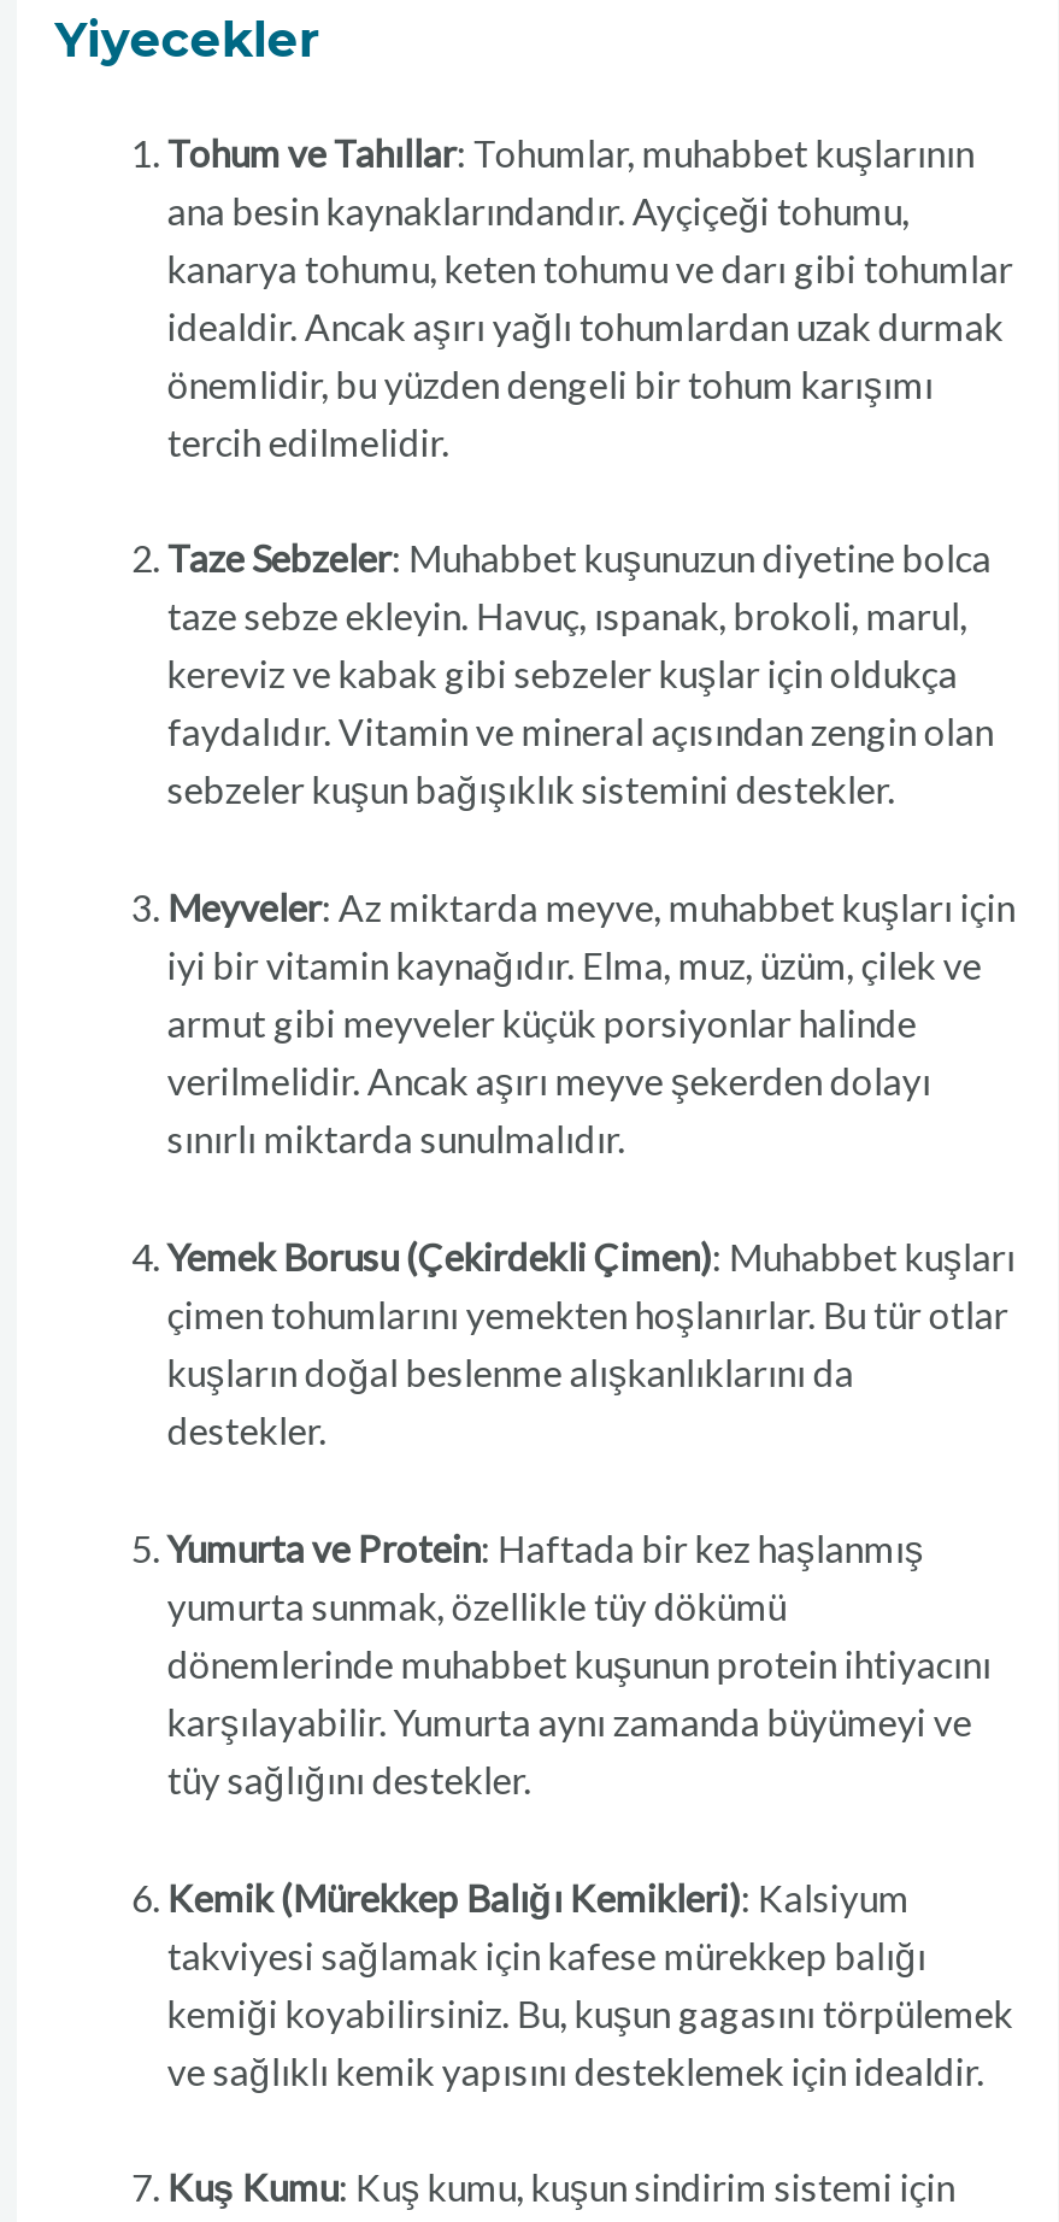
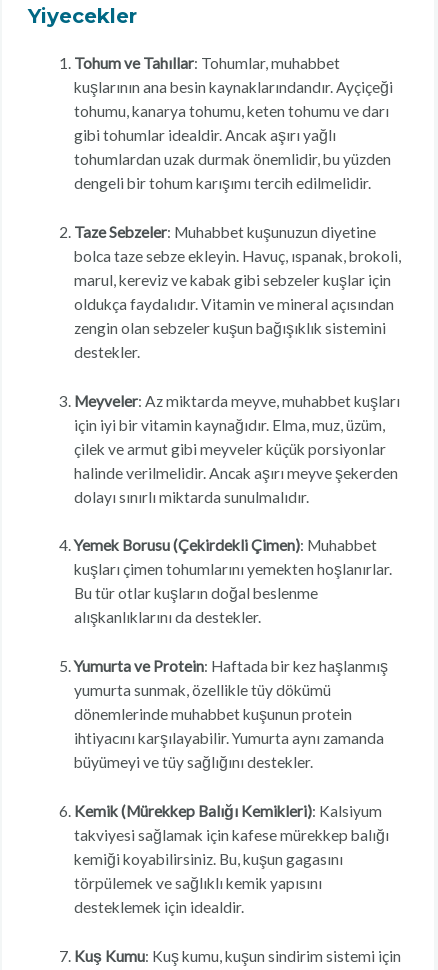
[167,130,1015,1394] Tohum ve Tahıllar: Tohumlar, muhabbet kuşlarının | ana besin kaynaklarındandır. Ayçiçeği tohumu, | kanarya tohumu, keten tohumu ve darı gibi tohumlar | idealdir. Ancak aşırı yağlı tohumlardan uzak durmak | önemlidir, bu yüzden dengeli bir tohum karışımı | tercih edilmelidir. | Taze Sebzeler: Muhabbet kuşunuzun diyetine bolca | taze sebze ekleyin. Havuç, ıspanak, brokoli, marul, | kereviz ve kabak gibi sebzeler kuşlar için oldukça | faydalıdır. Vitamin ve mineral açısından zengin olan | sebzeler kuşun bağışıklık sistemini destekler. | Meyveler: Az miktarda meyve, muhabbet kuşları için | iyi bir vitamin kaynağıdır. Elma, muz, üzüm, çilek ve | armut gibi meyveler küçük porsiyonlar halinde | verilmelidir. Ancak aşırı meyve şekerden dolayı | sınırlı miktarda sunulmalıdır. | Yemek Borusu (Çekirdekli Çimen): Muhabbet kuşları | çimen tohumlarını yemekten hoşlanırlar. Bu tür otlar | kuşların doğal beslenme alışkanlıklarını da -> [74,54,401,337] Tohum ve Tahıllar: Tohumlar, muhabbet | kuşlarının ana besin kaynaklarındandır. Ayçiçeği | tohumu, kanarya tohumu, keten tohumu ve darı | gibi tohumlar idealdir. Ancak aşırı yağlı | tohumlardan uzak durmak önemlidir, bu yüzden | dengeli bir tohum karışımı tercih edilmelidir. | Taze Sebzeler: Muhabbet kuşunuzun diyetine | bolca taze sebze ekleyin. Havuç, ıspanak, brokoli, | marul, kereviz ve kabak gibi sebzeler kuşlar için | oldukça faydalıdır. Vitamin ve mineral açısından | zengin olan sebzeler kuşun bağışıklık sistemini
moved [167,1408,326,1452] -> [74,343,140,361]: destekler.
none -> [74,392,400,626] Meyveler: Az miktarda meyve, muhabbet kuşları | için iyi bir vitamin kaynağıdır. Elma, muz, üzüm, | çilek ve armut gibi meyveler küçük porsiyonlar | halinde verilmelidir. Ancak aşırı meyve şekerden | dolayı sınırlı miktarda sunulmalıdır. | Yemek Borusu (Çekirdekli Çimen): Muhabbet | kuşları çimen tohumlarını yemekten hoşlanırlar. | Bu tür otlar kuşların doğal beslenme | alışkanlıklarını da destekler.

